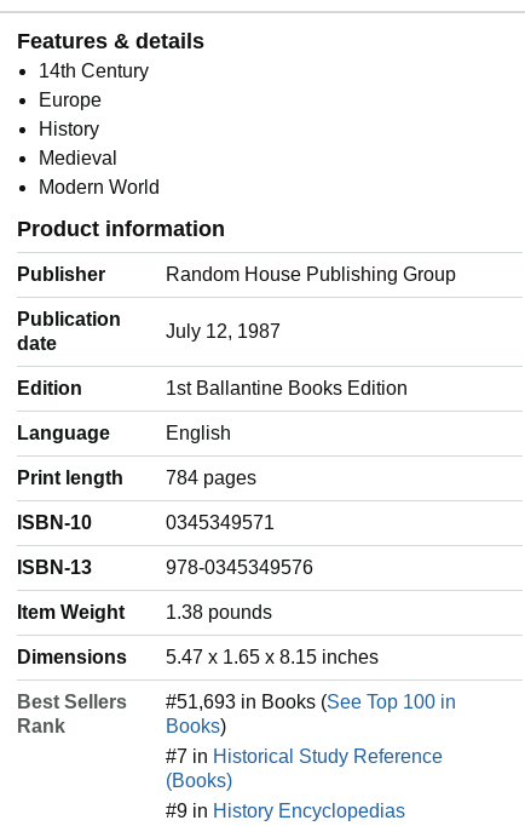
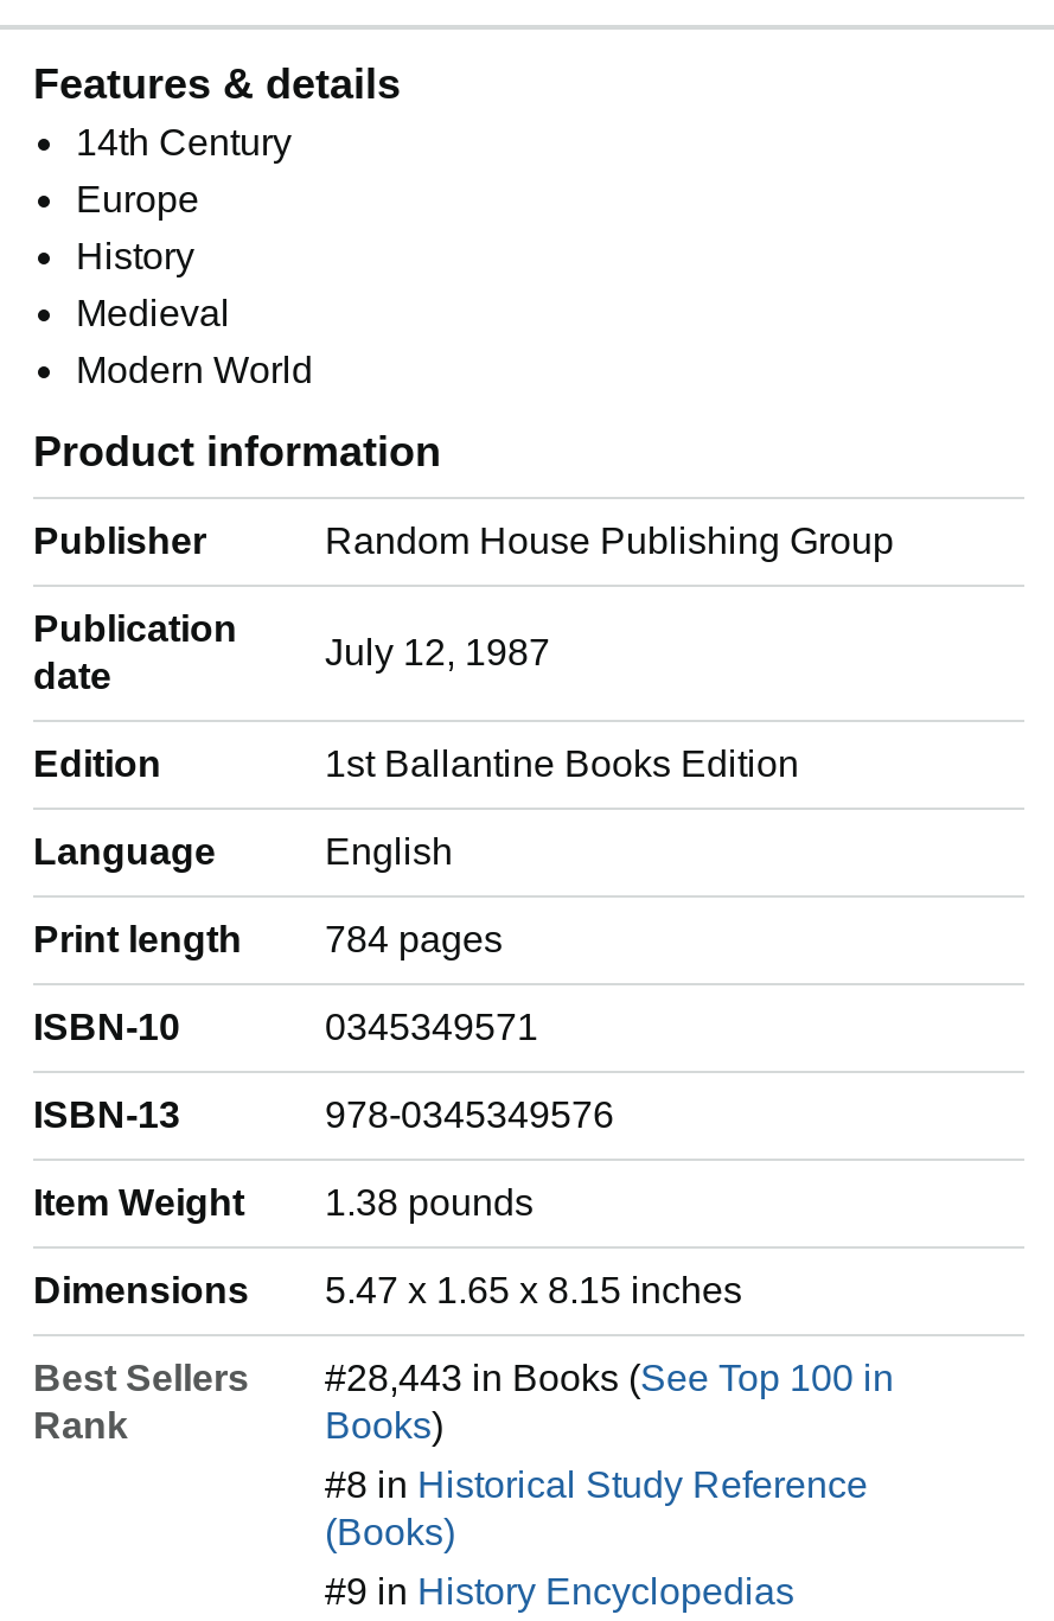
[166,692,456,712] #51,693 in Books (See Top 100 in -> [325,1358,894,1398] #28,443 in Books (See Top 100 in
[166,746,443,767] #7 in Historical Study Reference -> [325,1464,868,1505] #8 in Historical Study Reference

